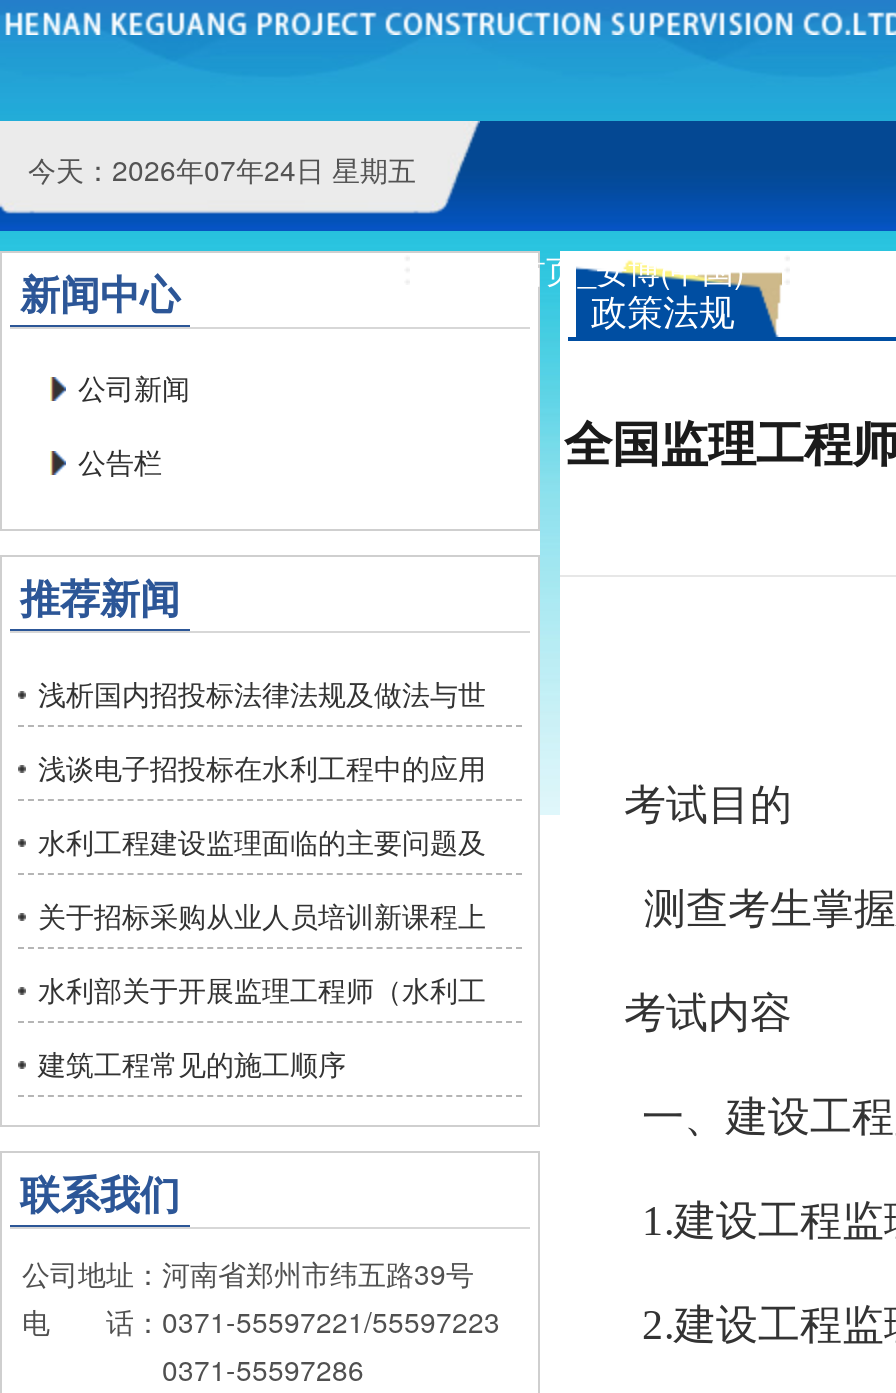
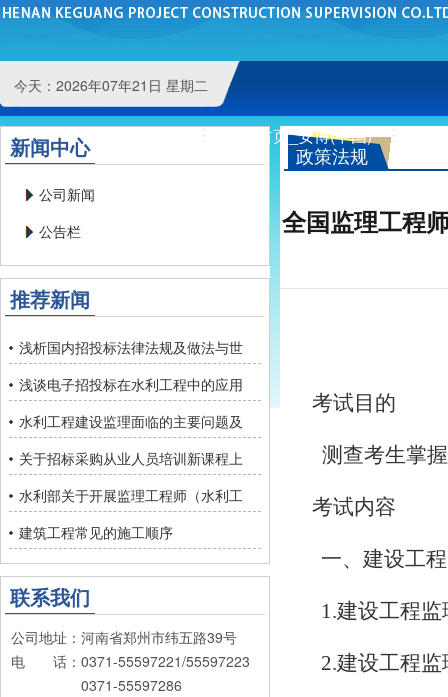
[28,149,416,189] 今天：2026年07年24日 星期五 -> [14,75,208,95] 今天：2026年07年21日 星期二

